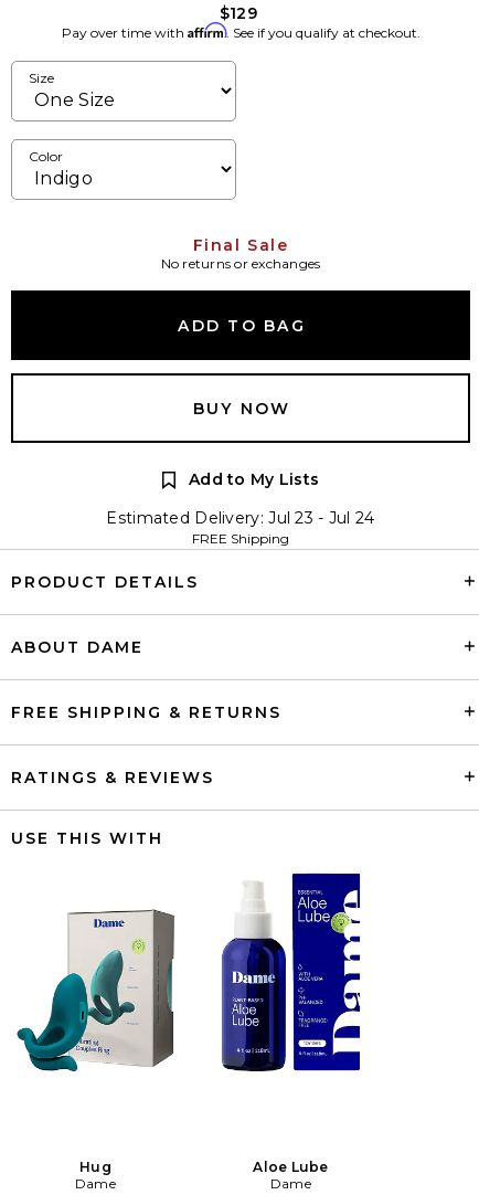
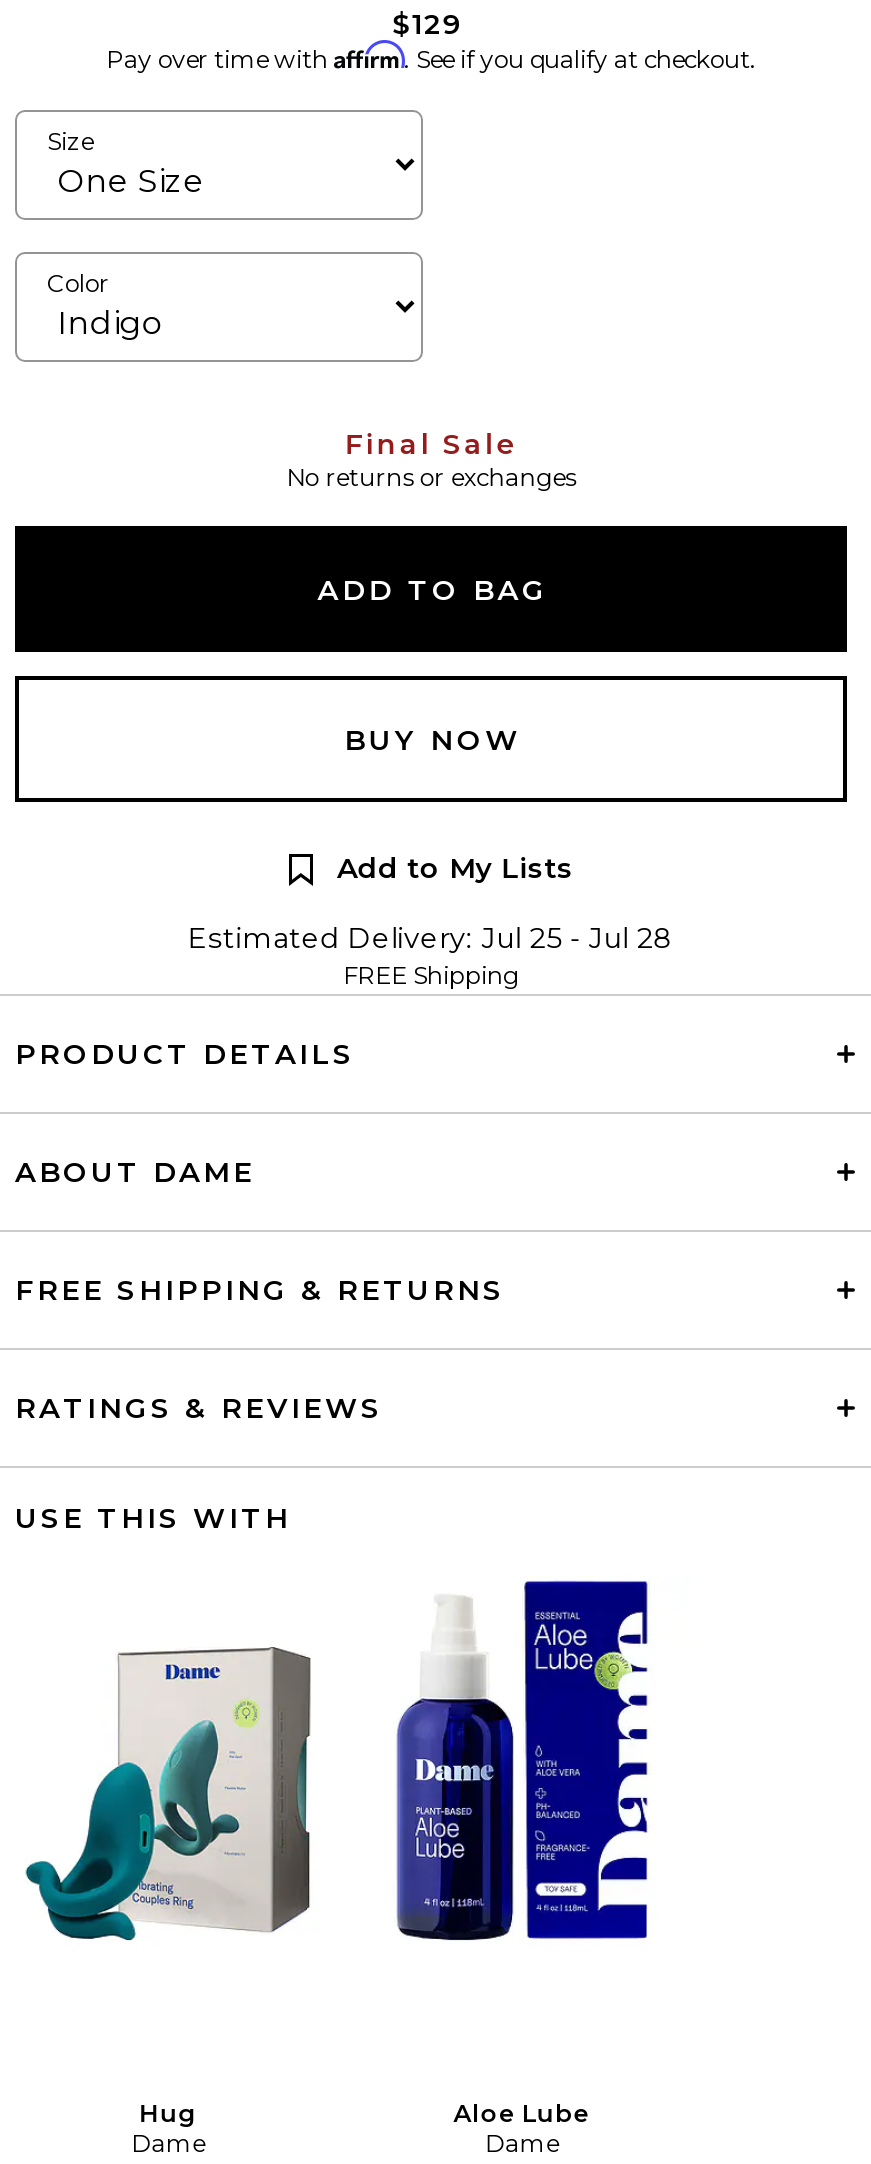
[106,508,375,528] Estimated Delivery: Jul 23 - Jul 24 -> [188,920,674,956] Estimated Delivery: Jul 25 - Jul 28

